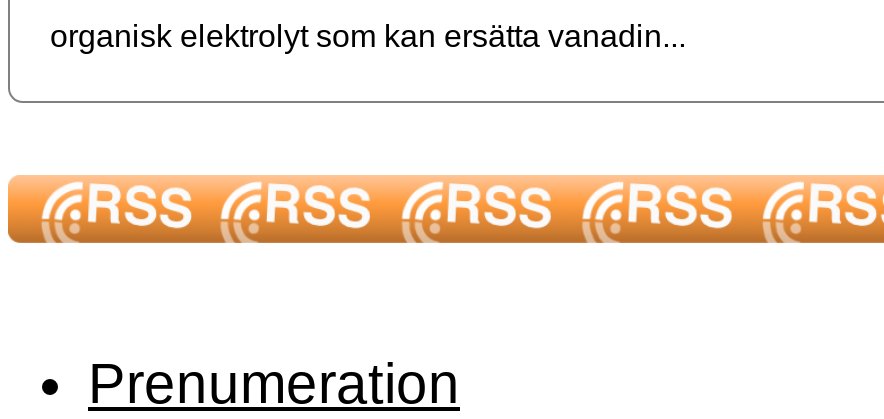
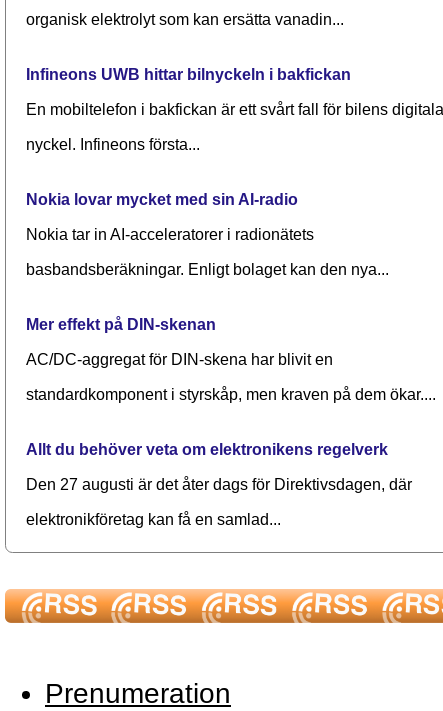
none -> [26,66,443,528] Infineons UWB hittar bilnyckeln i bakfickan | En mobiltelefon i bakfickan är ett svårt fall för bilens digitala | nyckel. Infineons första... | Nokia lovar mycket med sin AI-radio | Nokia tar in AI-acceleratorer i radionätets | basbandsberäkningar. Enligt bolaget kan den nya... | Mer effekt på DIN-skenan | AC/DC-aggregat för DIN-skena har blivit en | standardkomponent i styrskåp, men kraven på dem ökar.... | Allt du behöver veta om elektronikens regelverk | Den 27 augusti är det åter dags för Direktivsdagen, där | elektronikföretag kan få en samlad...

